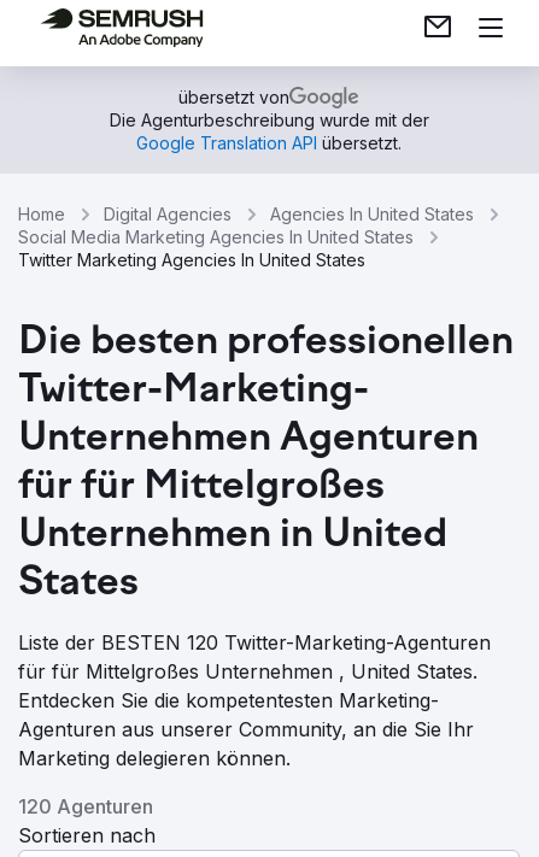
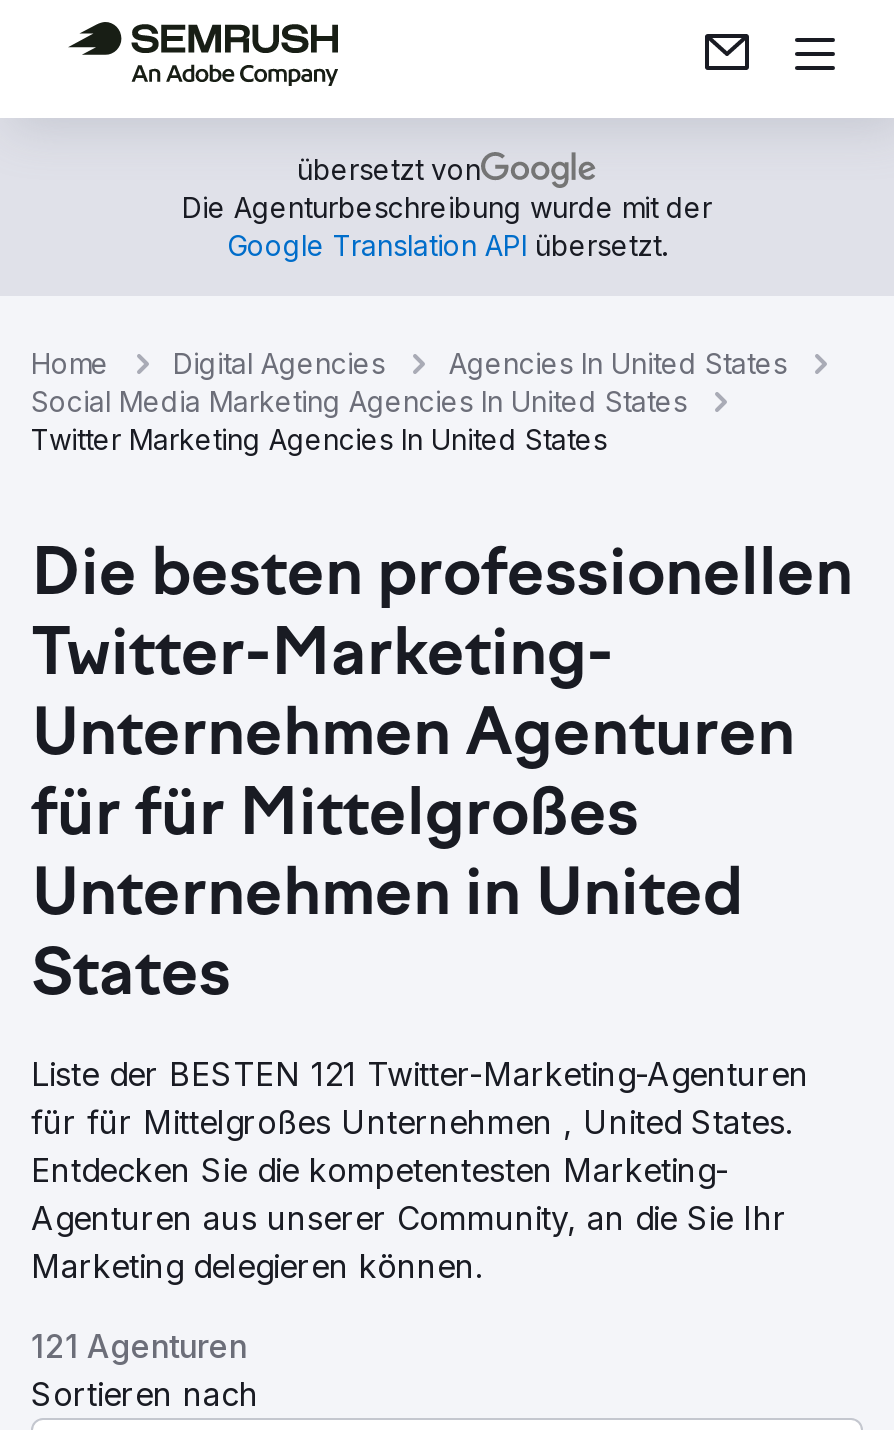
[18,630,491,655] Liste der BESTEN 120 Twitter-Marketing-Agenturen -> [31,1054,809,1094] Liste der BESTEN 121 Twitter-Marketing-Agenturen
[18,794,153,818] 120 Agenturen -> [31,1326,247,1366] 121 Agenturen

